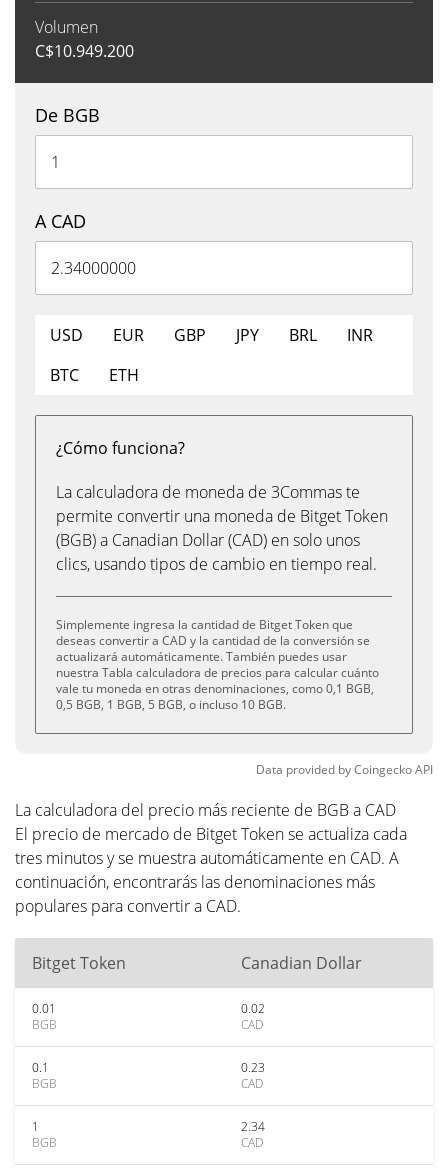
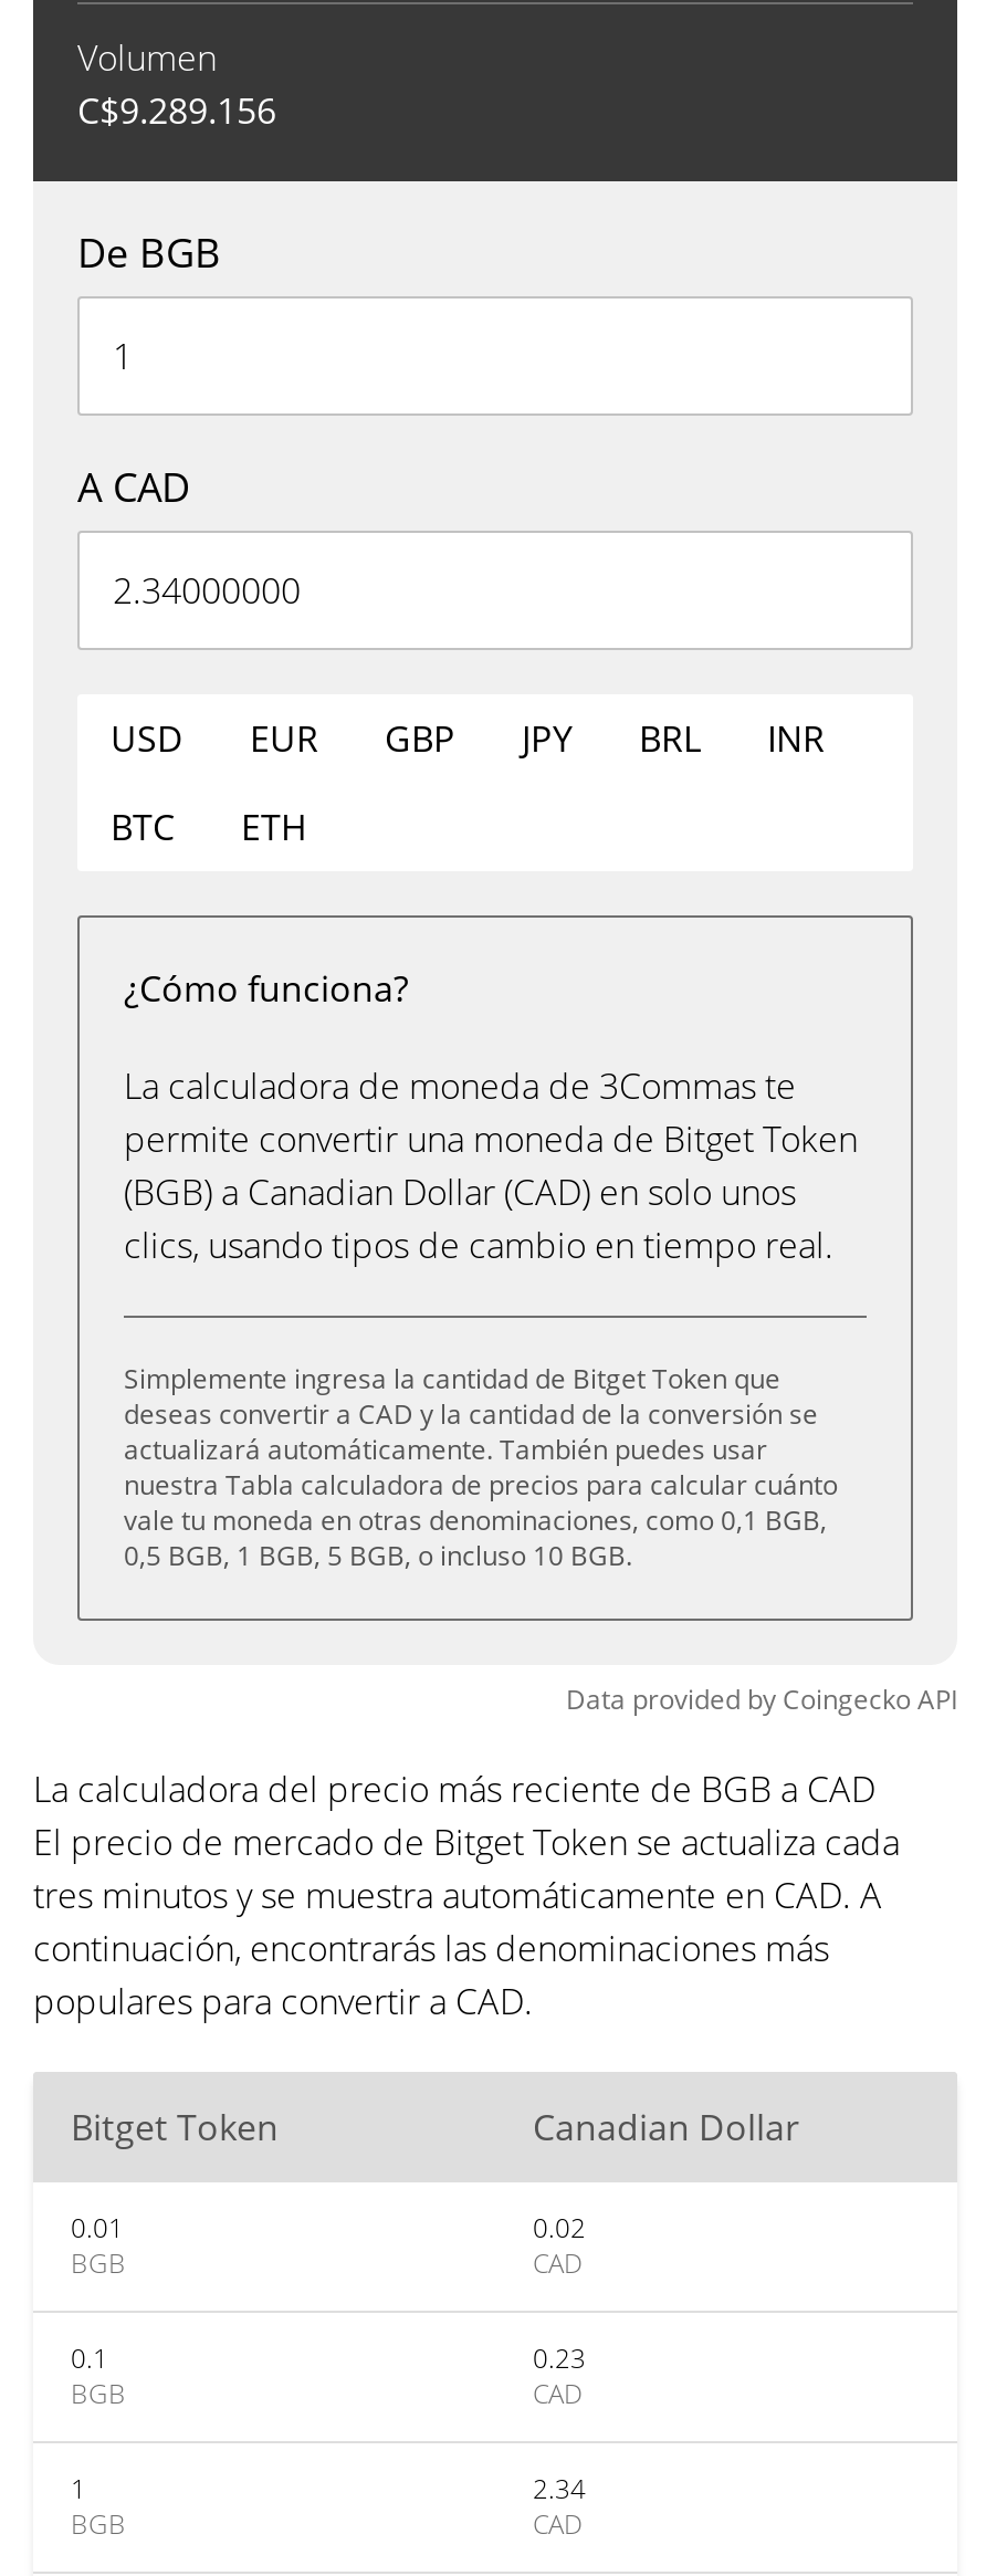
[35,40,134,62] C$10.949.200 -> [77,86,276,135] C$9.289.156

